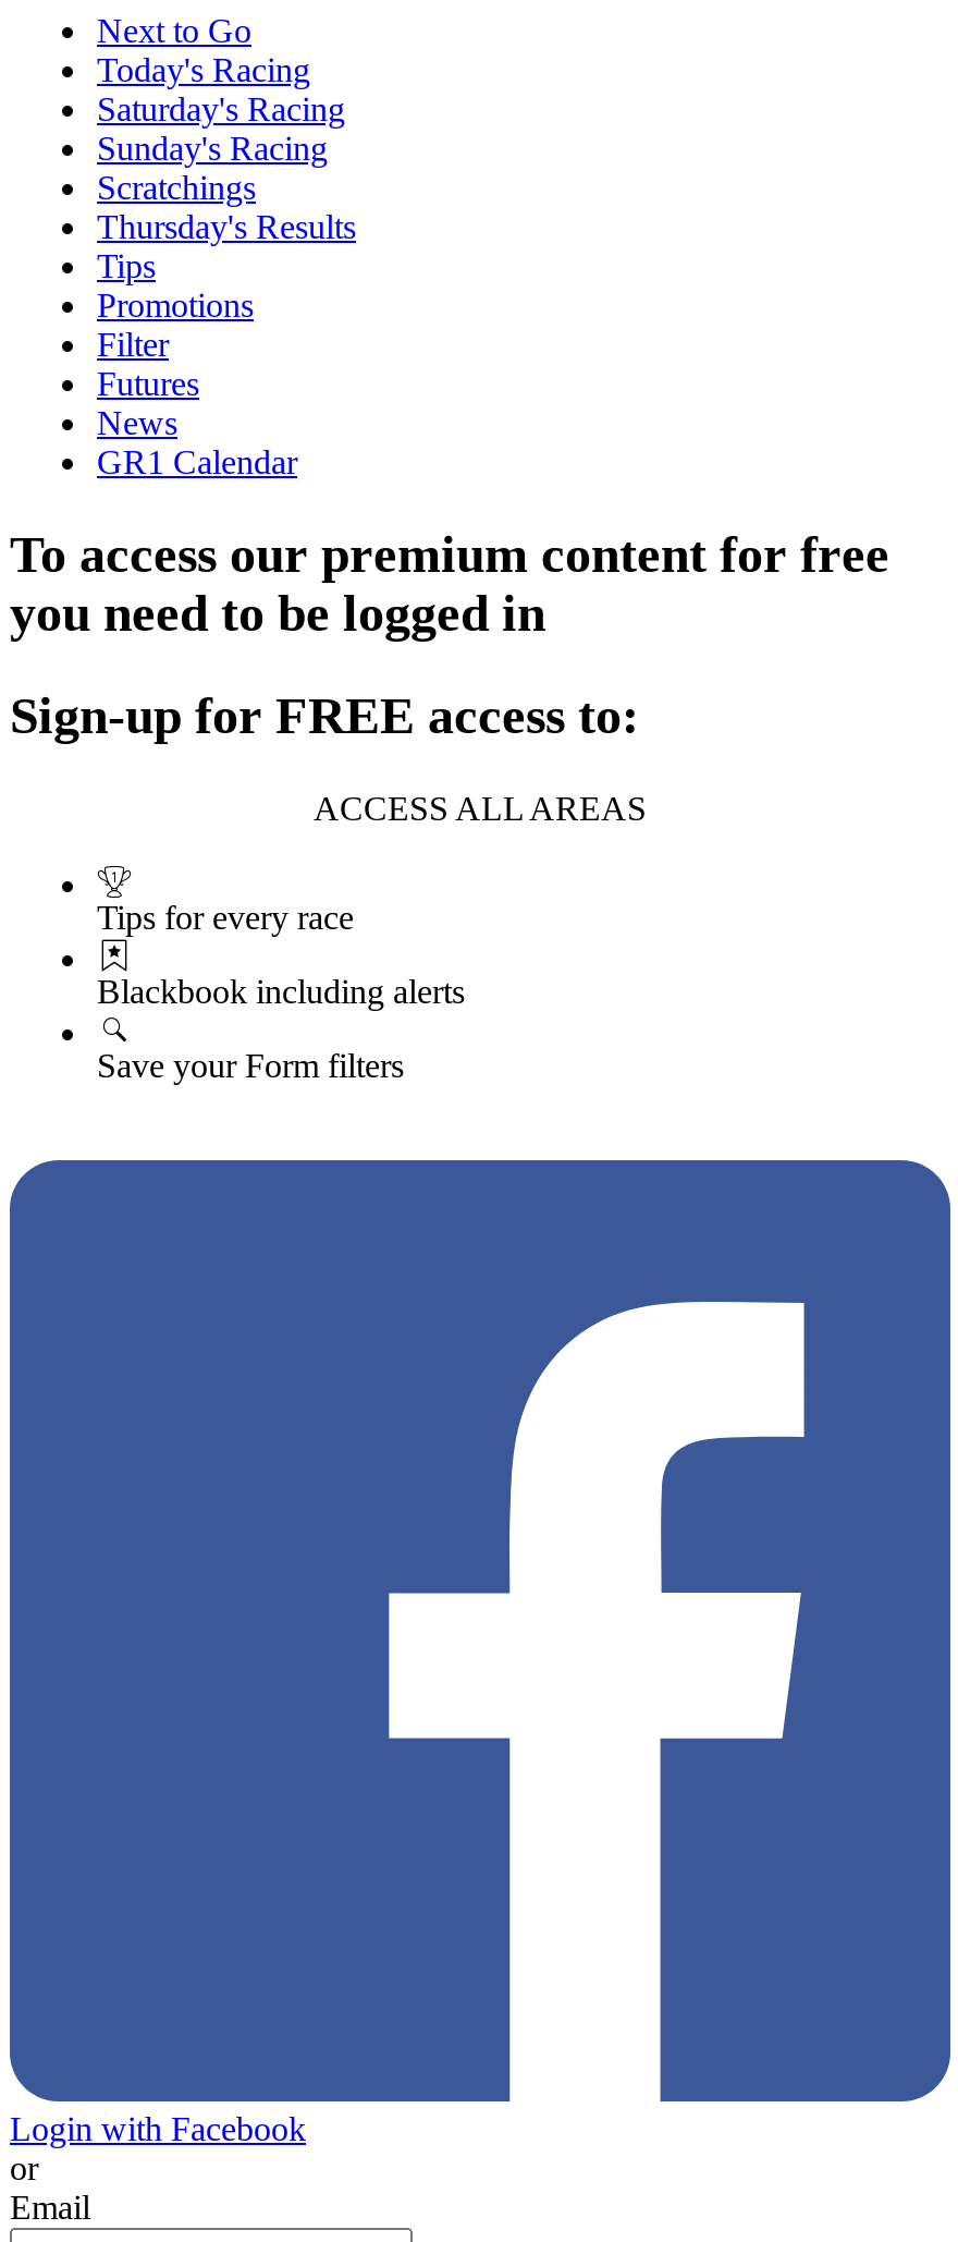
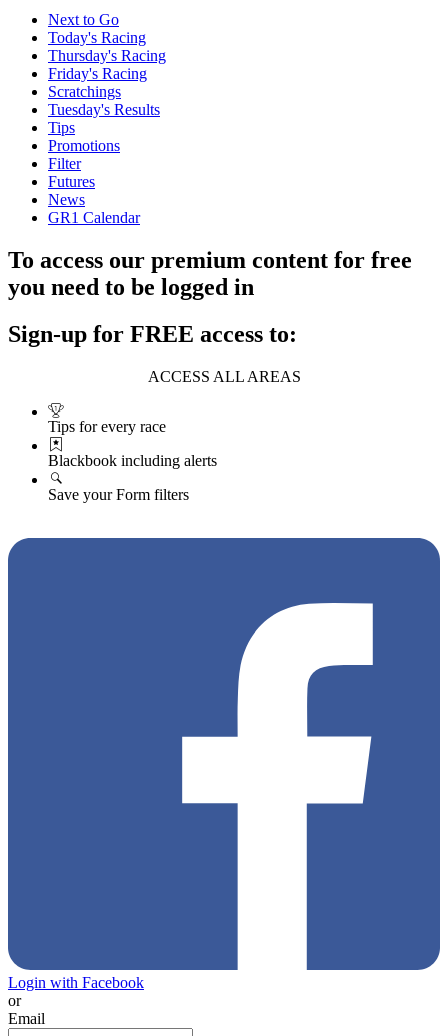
[97,90,345,127] Saturday's Racing -> [48,47,166,64] Thursday's Racing
[97,129,328,166] Sunday's Racing -> [48,65,147,82] Friday's Racing
[97,208,356,245] Thursday's Results -> [48,101,160,118] Tuesday's Results

